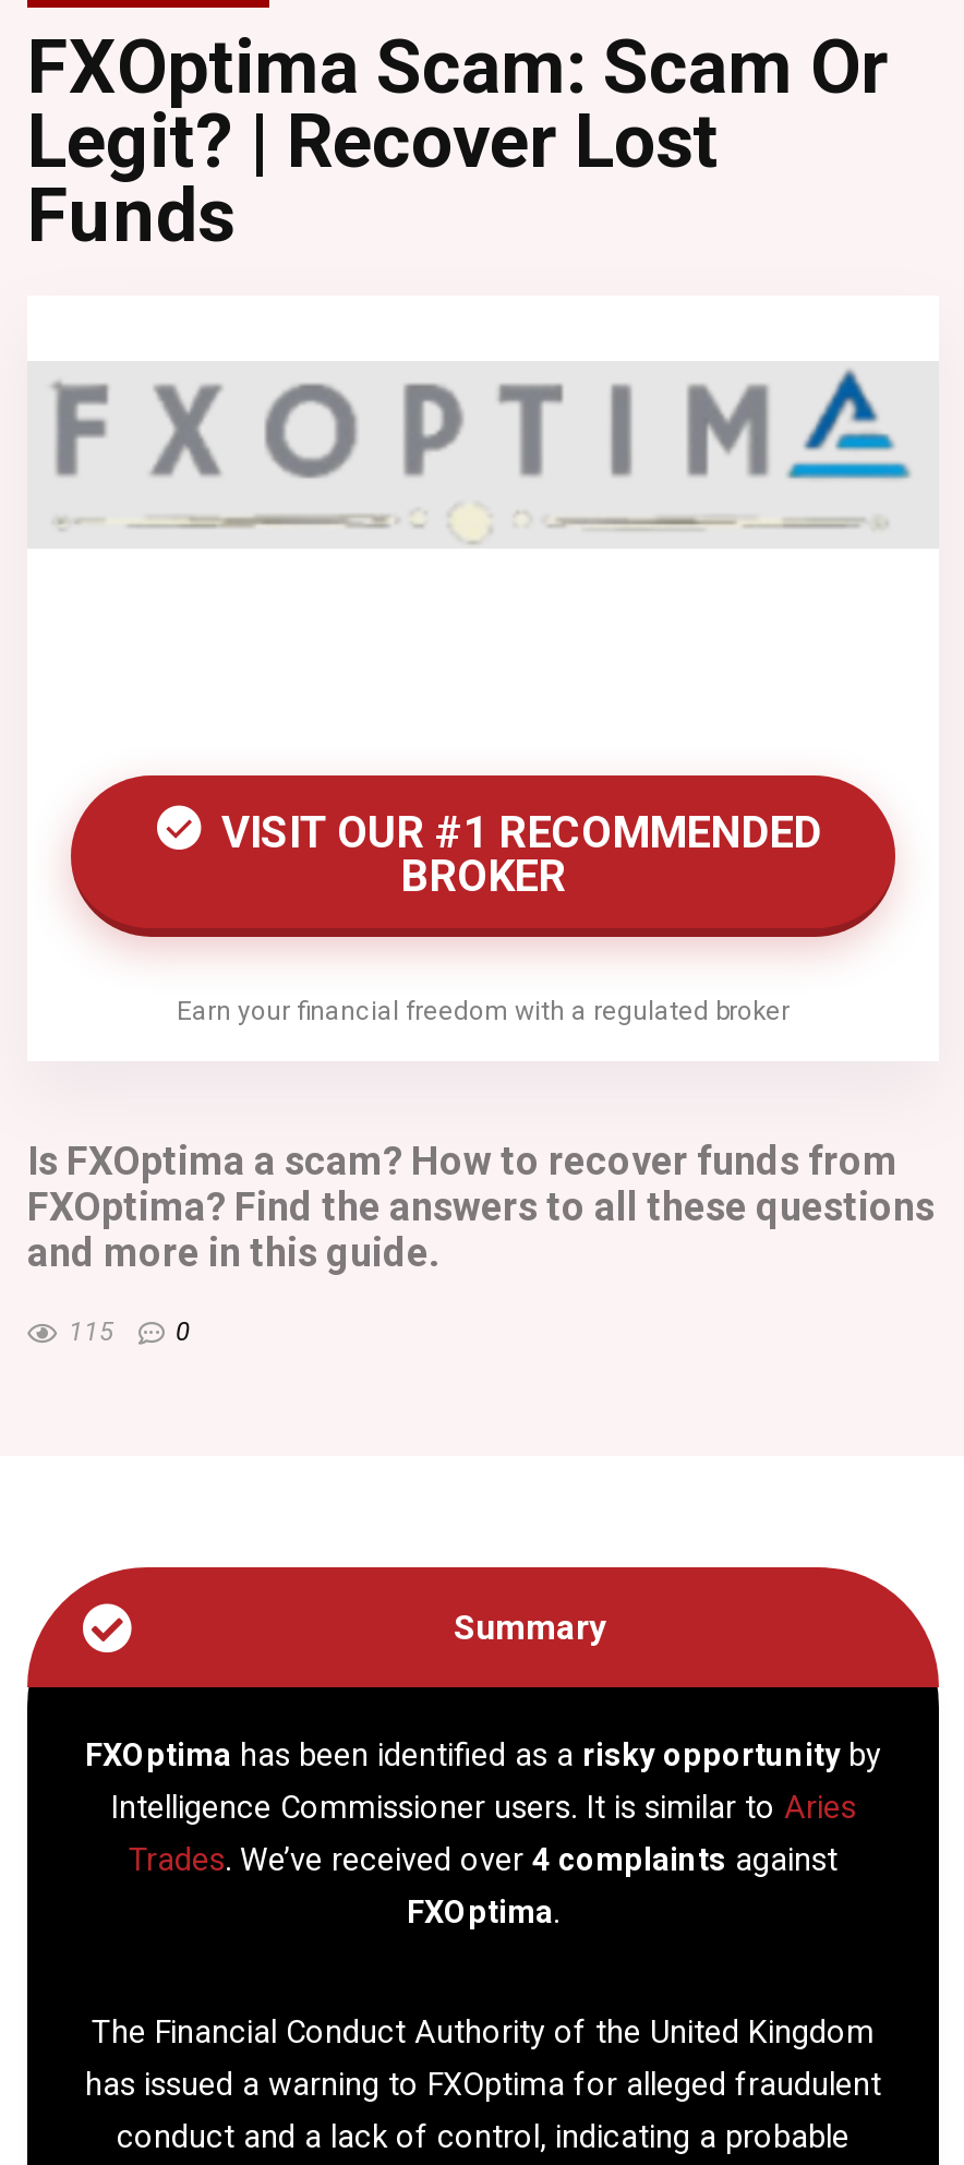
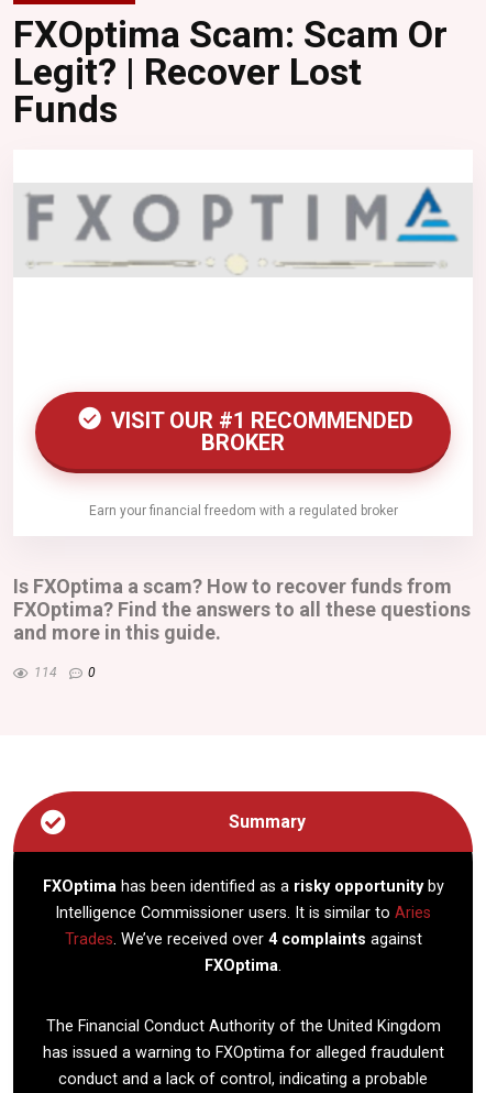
[69,1316,191,1347] 115 0 -> [34,665,96,680] 114 0

